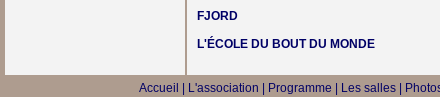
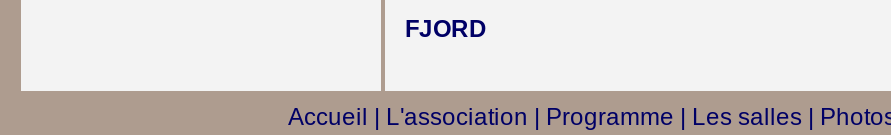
[197,37,375,51] L'ÉCOLE DU BOUT DU MONDE -> none

